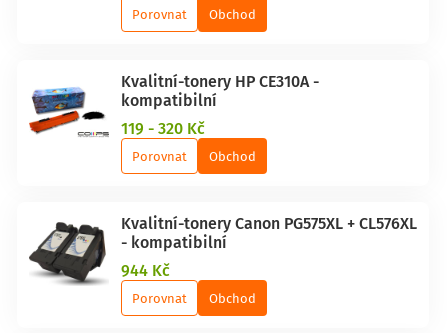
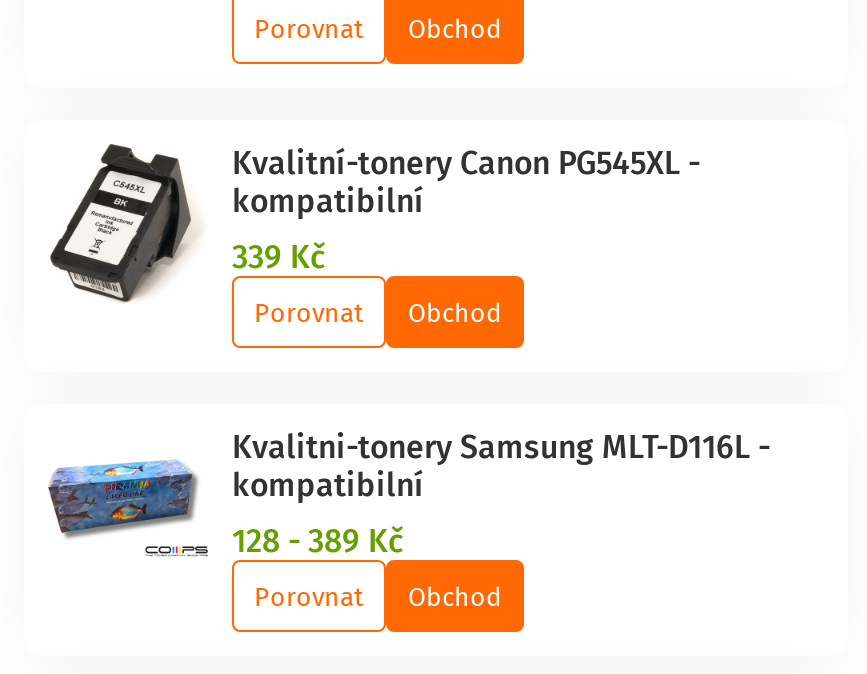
[28,69,319,151] [image] | Kvalitní-tonery HP CE310A - -> [50,138,700,304] [image] | Kvalitní-tonery Canon PG545XL -
[121,116,205,140] 119 - 320 Kč -> [232,232,326,280] 339 Kč
[28,211,417,286] [image] | Kvalitní-tonery Canon PG575XL + CL576XL | - kompatibilní | 944 Kč -> [46,422,770,570] [image] | Kvalitni-tonery Samsung MLT-D116L - | kompatibilní | 128 - 389 Kč

